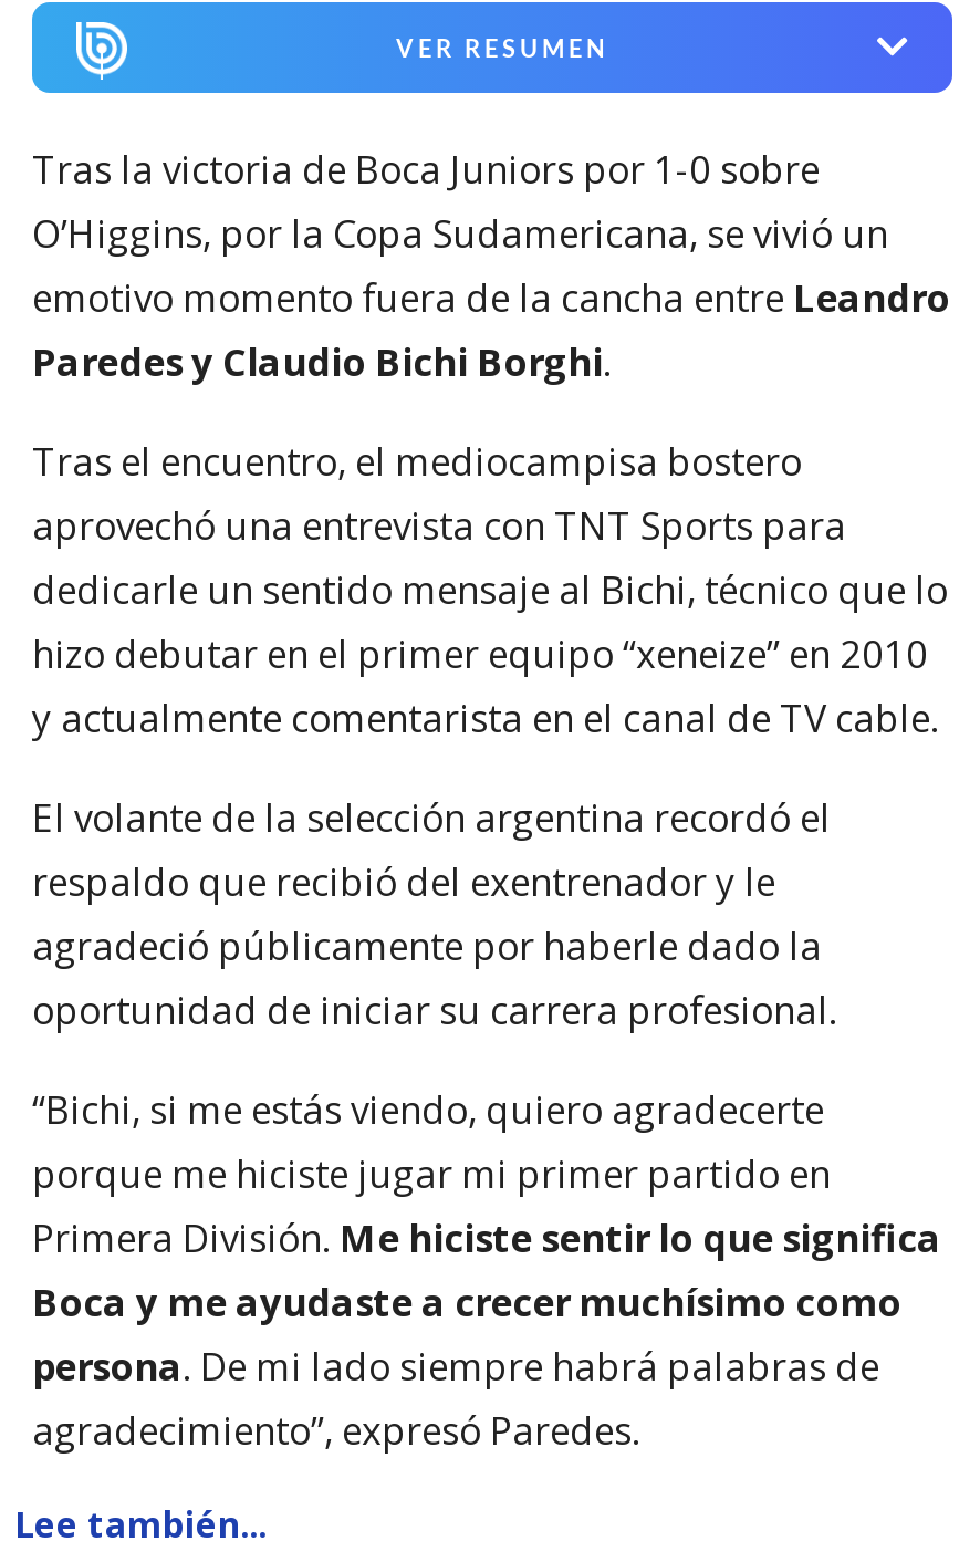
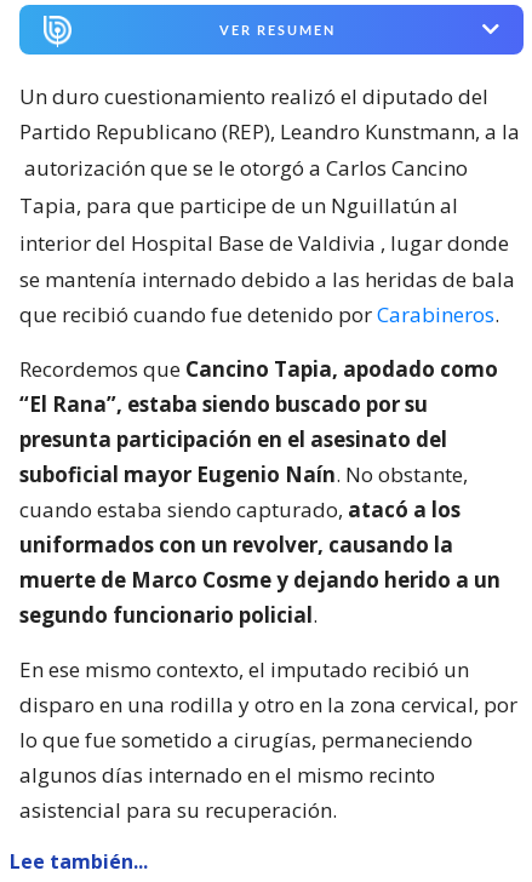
[32,143,950,1455] Tras la victoria de Boca Juniors por 1-0 sobre | O’Higgins, por la Copa Sudamericana, se vivió un | emotivo momento fuera de la cancha entre Leandro | Paredes y Claudio Bichi Borghi. | Tras el encuentro, el mediocampisa bostero | aprovechó una entrevista con TNT Sports para | dedicarle un sentido mensaje al Bichi, técnico que lo | hizo debutar en el primer equipo “xeneize” en 2010 | y actualmente comentarista en el canal de TV cable. | El volante de la selección argentina recordó el | respaldo que recibió del exentrenador y le | agradeció públicamente por haberle dado la | oportunidad de iniciar su carrera profesional. | “Bichi, si me estás viendo, quiero agradecerte | porque me hiciste jugar mi primer partido en | Primera División. Me hiciste sentir lo que significa | Boca y me ayudaste a crecer muchísimo como | persona. De mi lado siempre habrá palabras de | agradecimiento”, expresó Paredes. -> [19,82,520,824] Un duro cuestionamiento realizó el diputado del | Partido Republicano (REP), Leandro Kunstmann, a la | autorización que se le otorgó a Carlos Cancino | Tapia, para que participe de un Nguillatún al | interior del Hospital Base de Valdivia , lugar donde | se mantenía internado debido a las heridas de bala | que recibió cuando fue detenido por Carabineros. | Recordemos que Cancino Tapia, apodado como | “El Rana”, estaba siendo buscado por su | presunta participación en el asesinato del | suboficial mayor Eugenio Naín. No obstante, | cuando estaba siendo capturado, atacó a los | uniformados con un revolver, causando la | muerte de Marco Cosme y dejando herido a un | segundo funcionario policial. | En ese mismo contexto, el imputado recibió un | disparo en una rodilla y otro en la zona cervical, por | lo que fue sometido a cirugías, permaneciendo | algunos días internado en el mismo recinto | asistencial para su recuperación.

